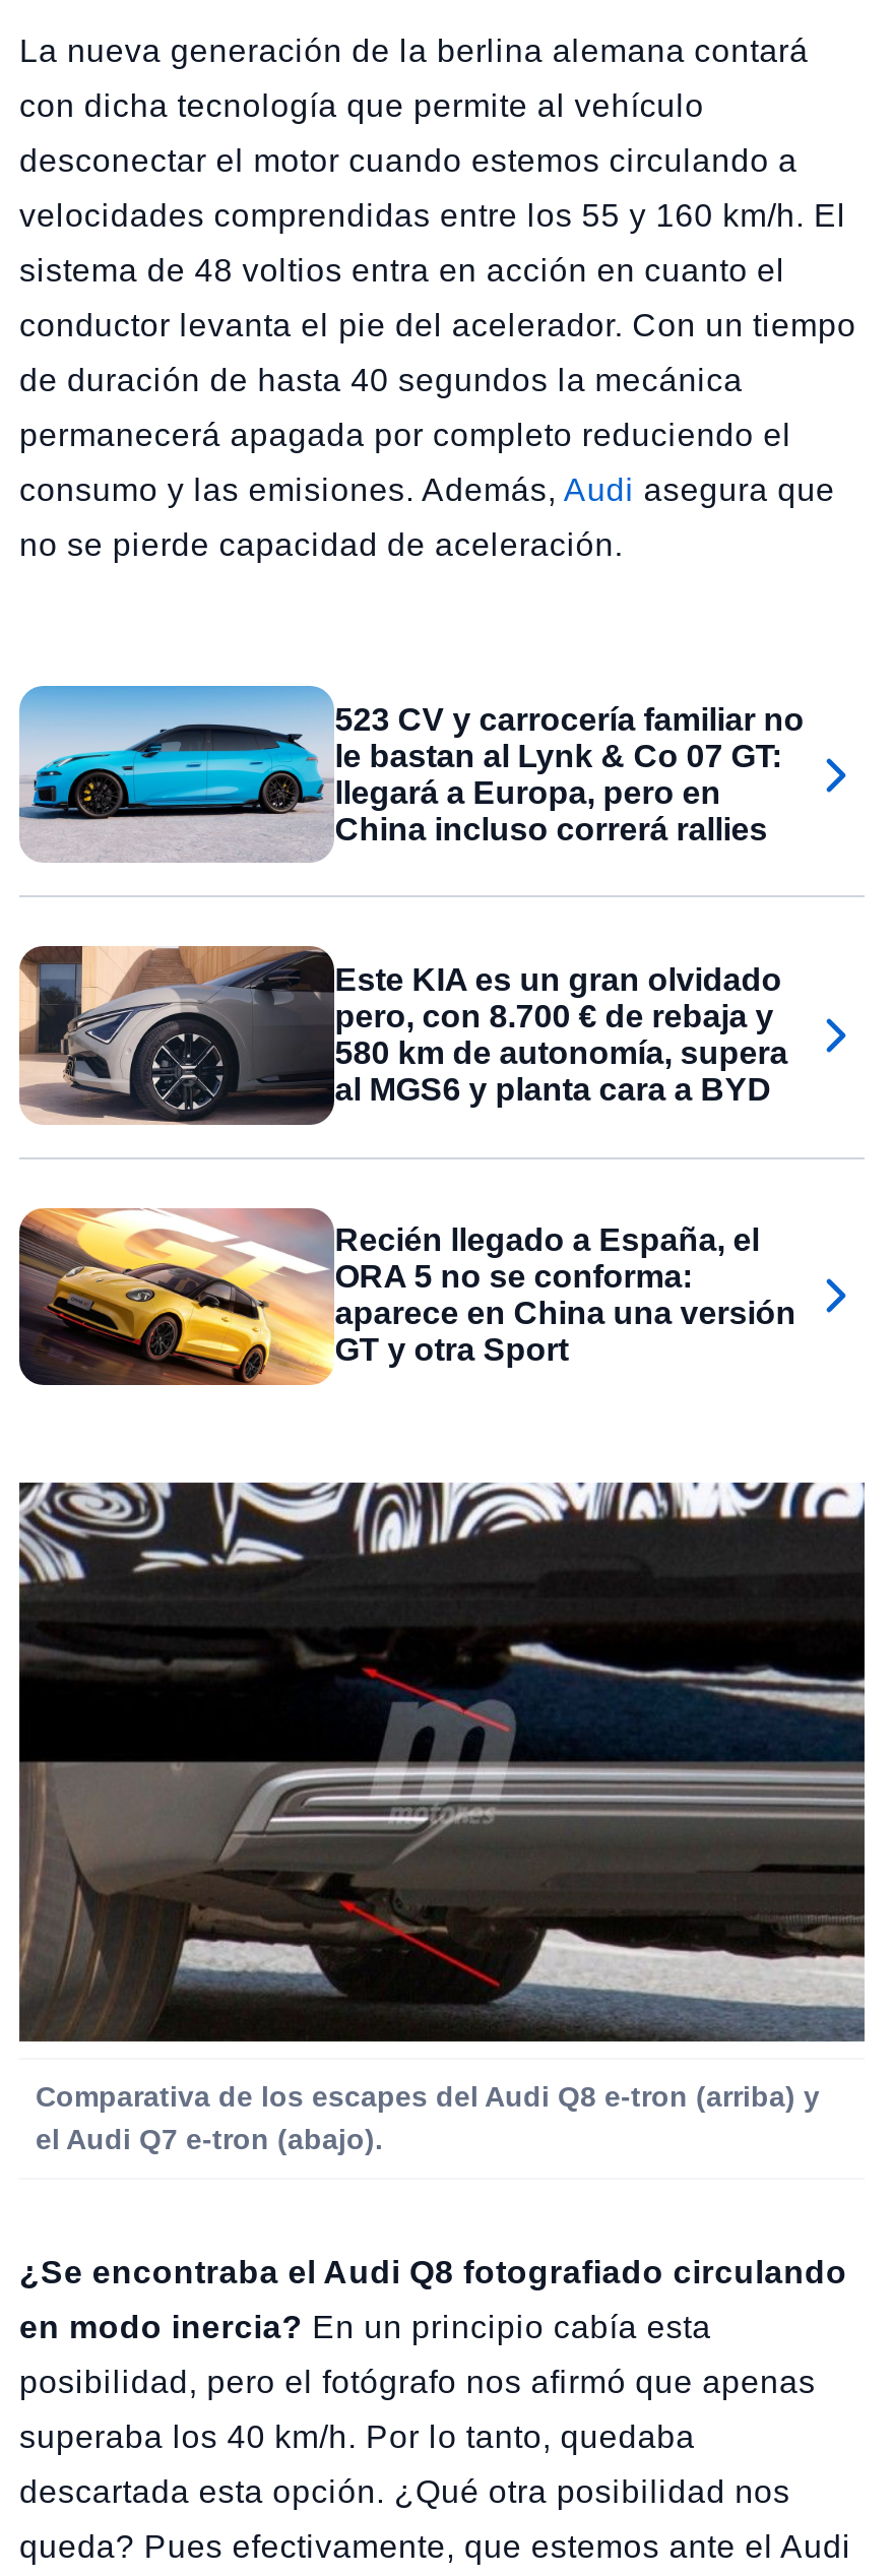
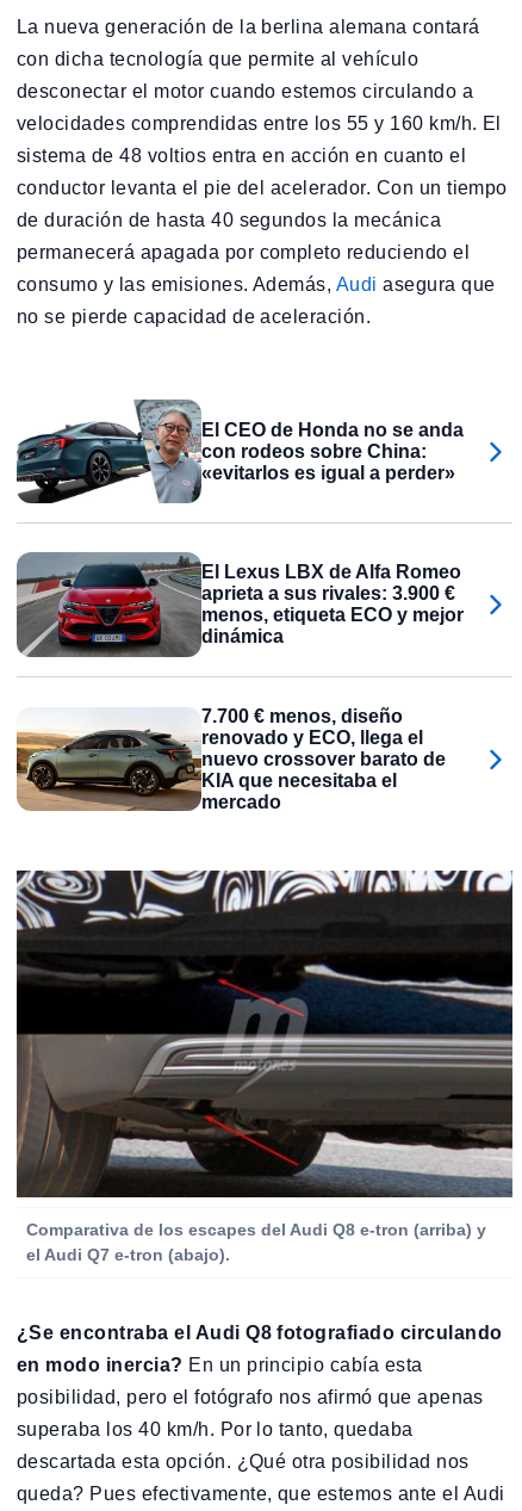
[17,684,804,863] [image] | 523 CV y carrocería familiar no | le bastan al Lynk & Co 07 GT: | llegará a Europa, pero en | China incluso correrá rallies -> [17,398,464,503] [image] | El CEO de Honda no se anda | con rodeos sobre China: | «evitarlos es igual a perder»
[19,944,788,1125] [image] | Este KIA es un gran olvidado | pero, con 8.700 € de rebaja y | 580 km de autonomía, supera | al MGS6 y planta cara a BYD -> [15,551,464,657] [image] | El Lexus LBX de Alfa Romeo | aprieta a sus rivales: 3.900 € | menos, etiqueta ECO y mejor | dinámica
[17,1206,796,1387] [image] | Recién llegado a España, el | ORA 5 no se conforma: | aparece en China una versión | GT y otra Sport -> [15,706,446,812] [image] | 7.700 € menos, diseño | renovado y ECO, llega el | nuevo crossover barato de | KIA que necesitaba el | mercado

